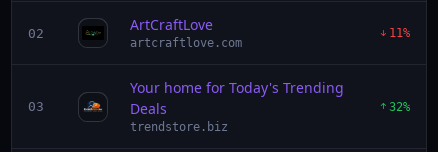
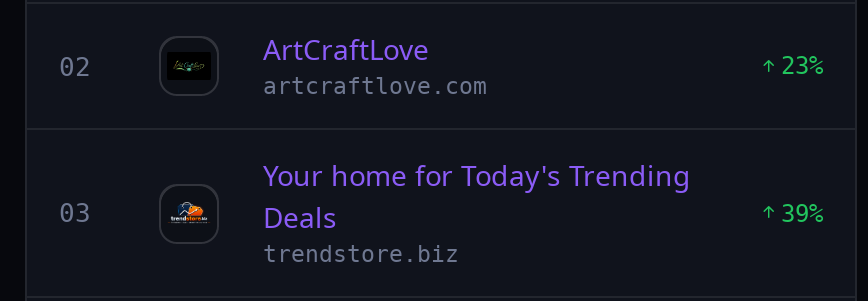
[389,26,410,40] 11% -> [781,52,823,80] 23%
[389,99,410,113] 32% -> [781,199,823,227] 39%

